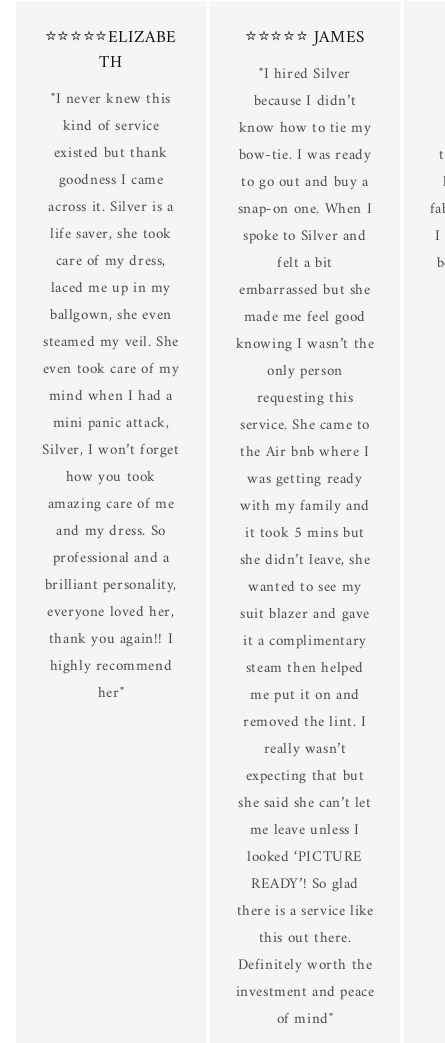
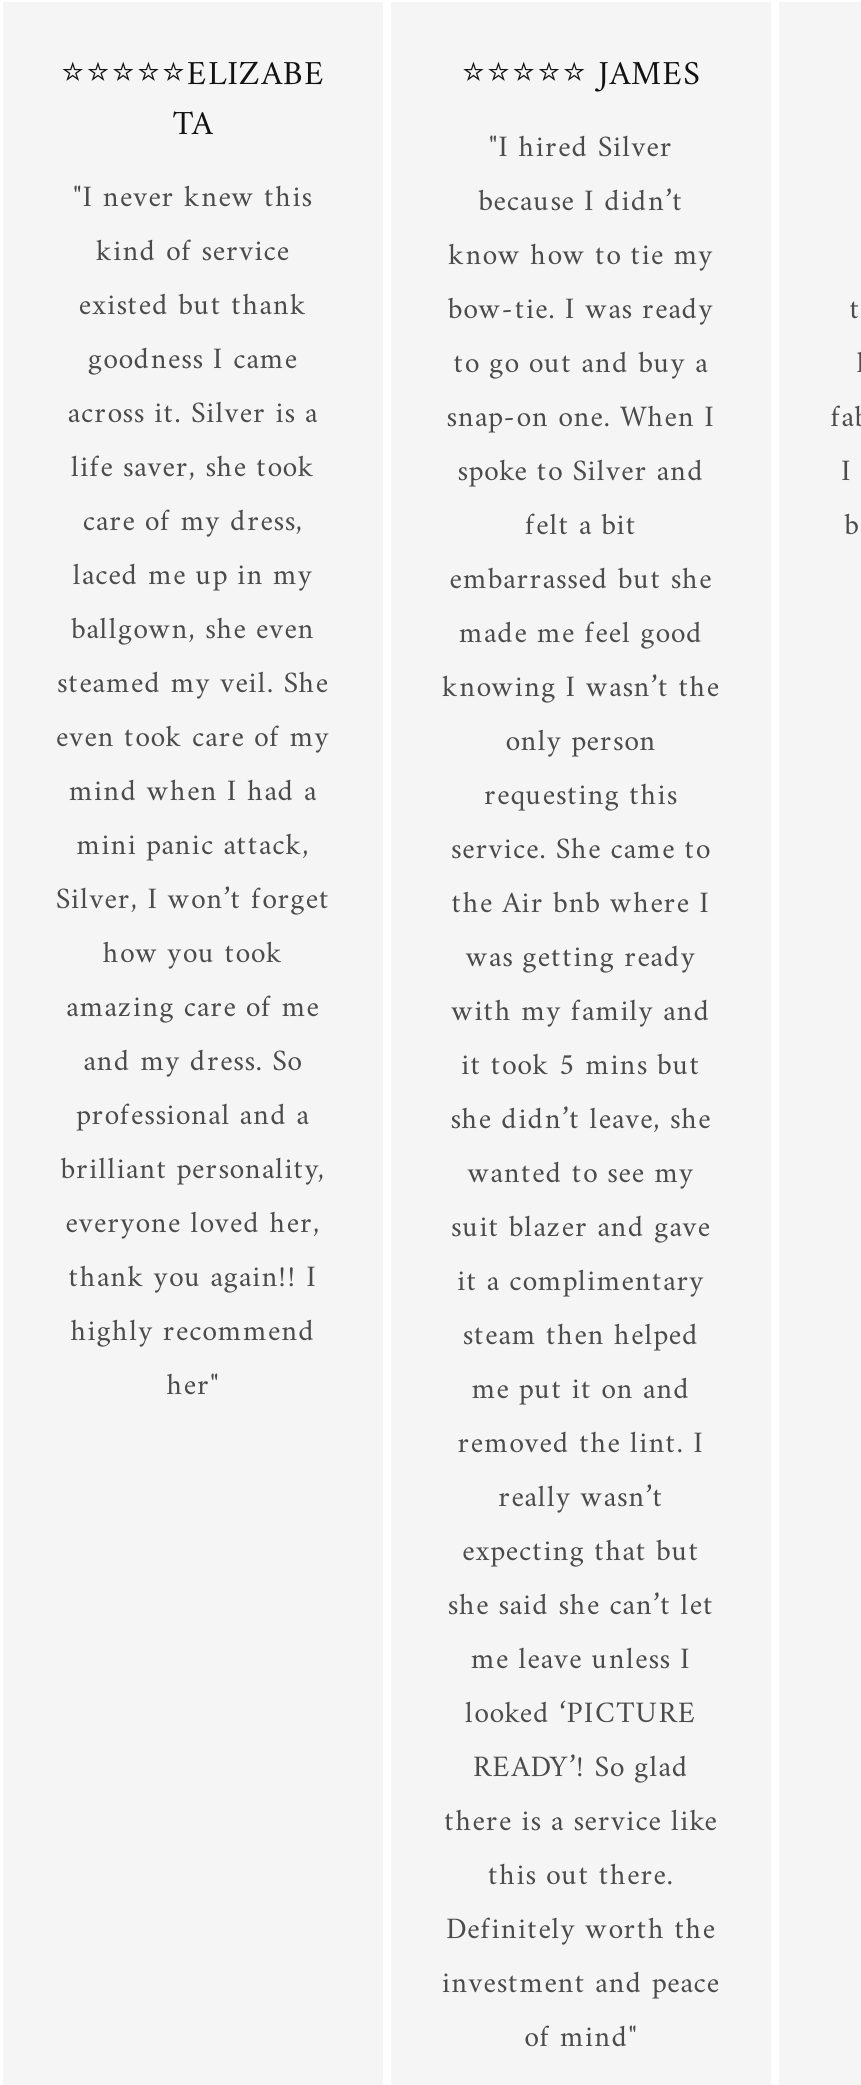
[99,48,123,78] TH -> [173,97,213,157] TA

